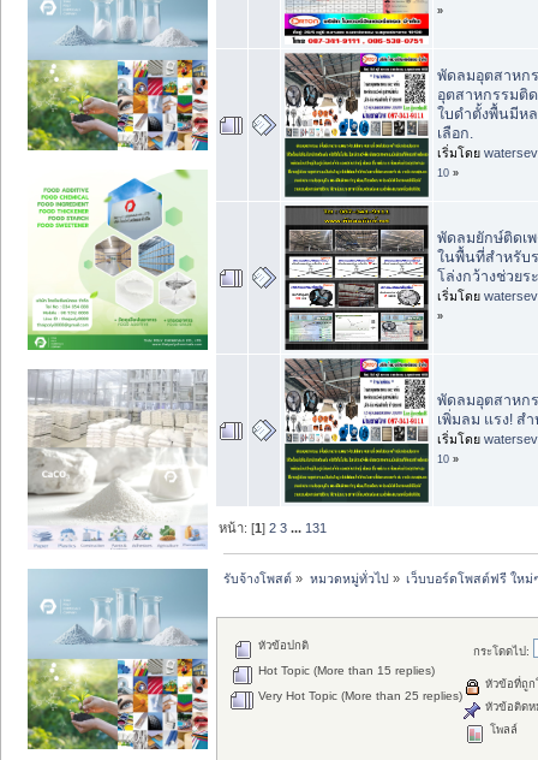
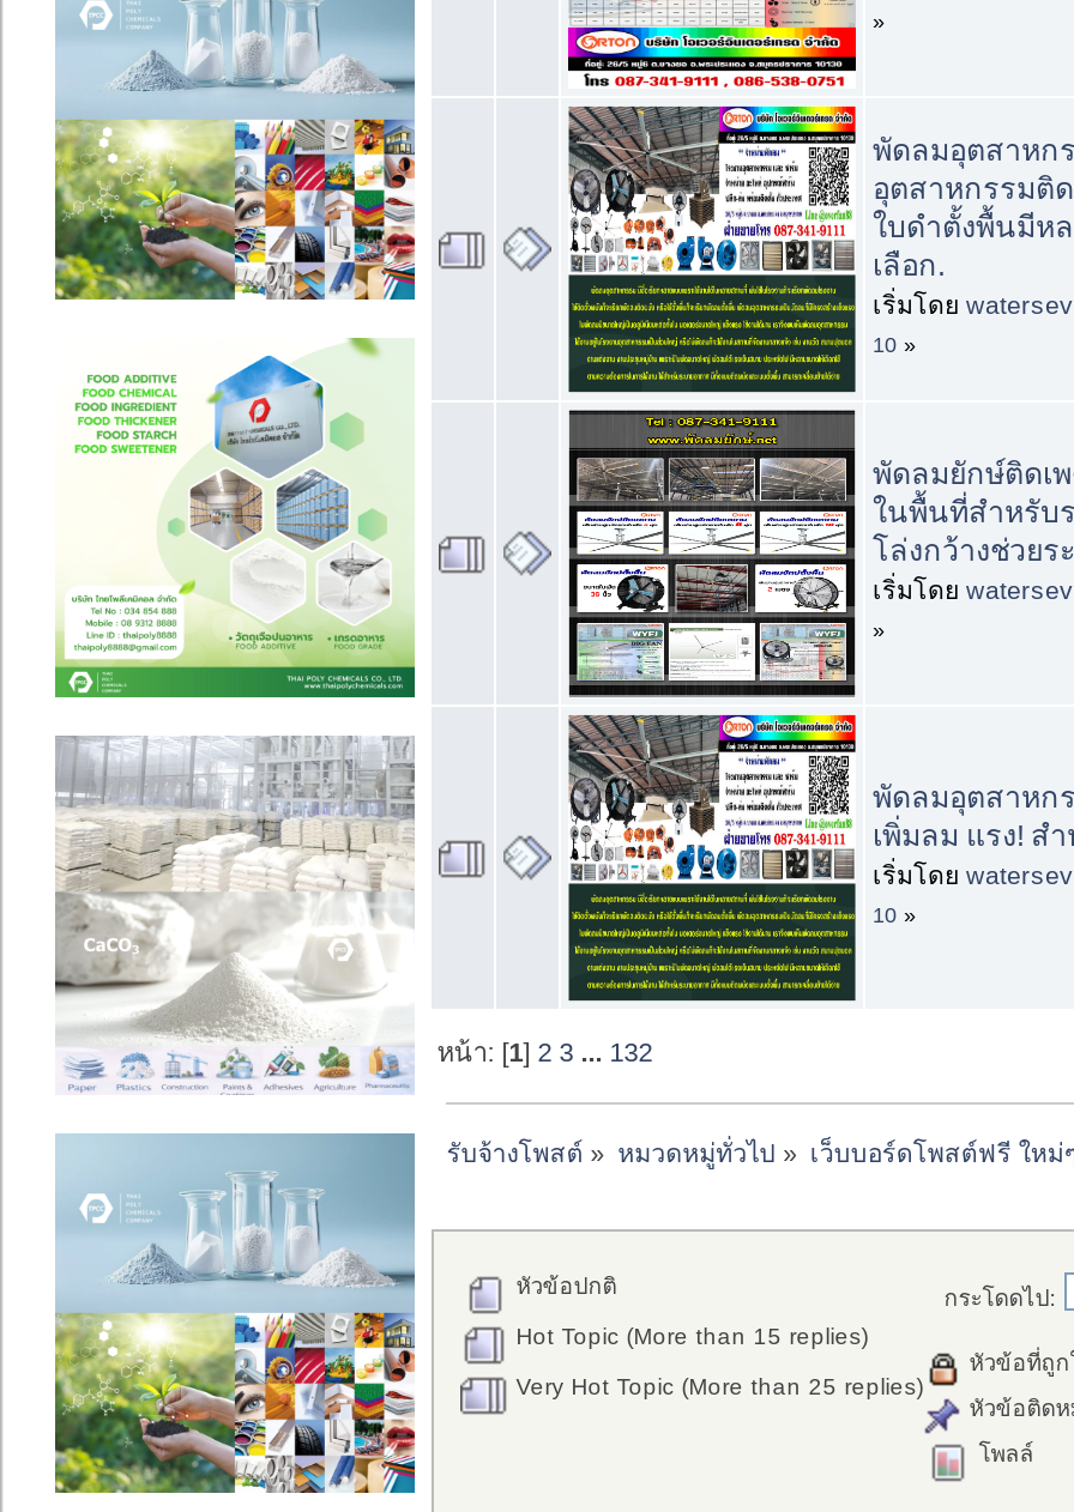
[219,520,327,535] หน้า: [1] 2 3 ... 131 -> [437,1036,653,1065] หน้า: [1] 2 3 ... 132

